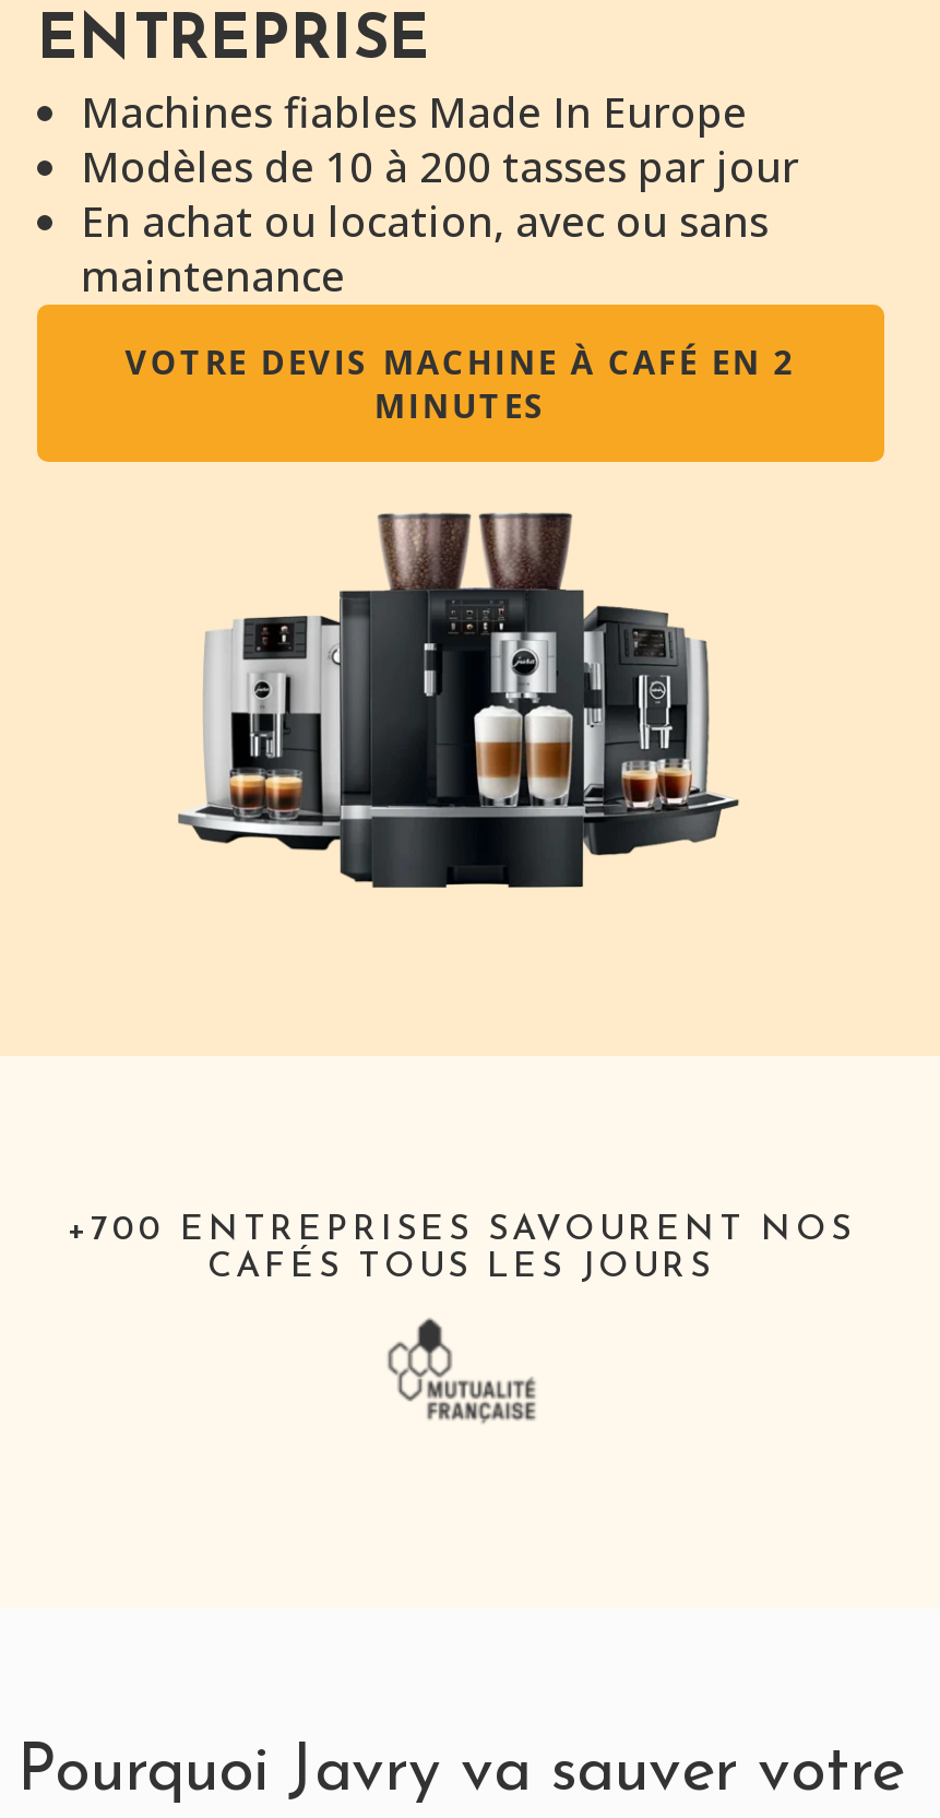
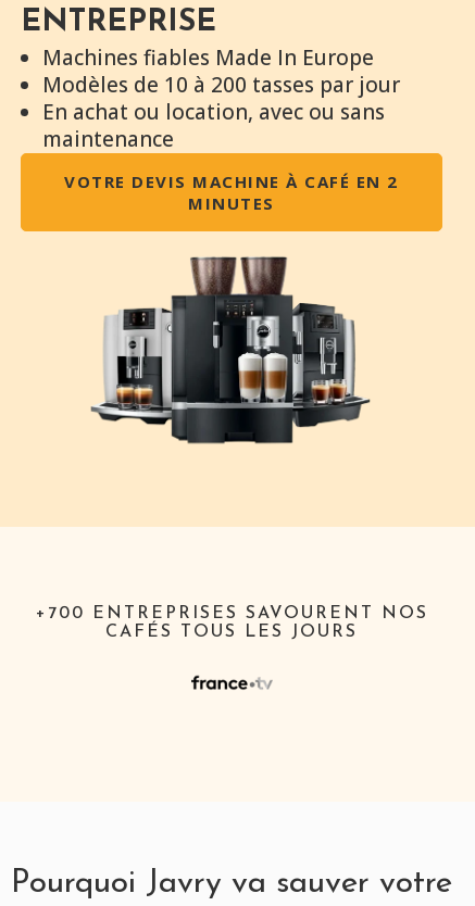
[382,1318,539,1423] [image] -> [190,658,273,708] [image]

